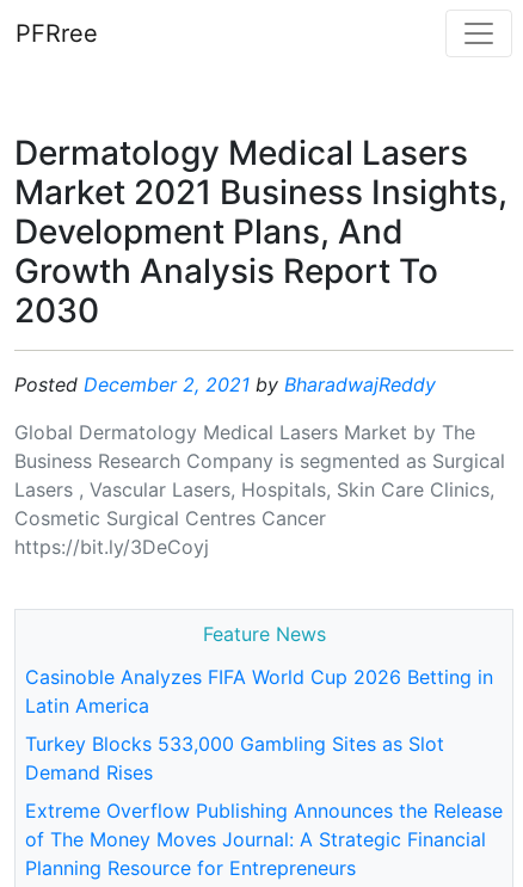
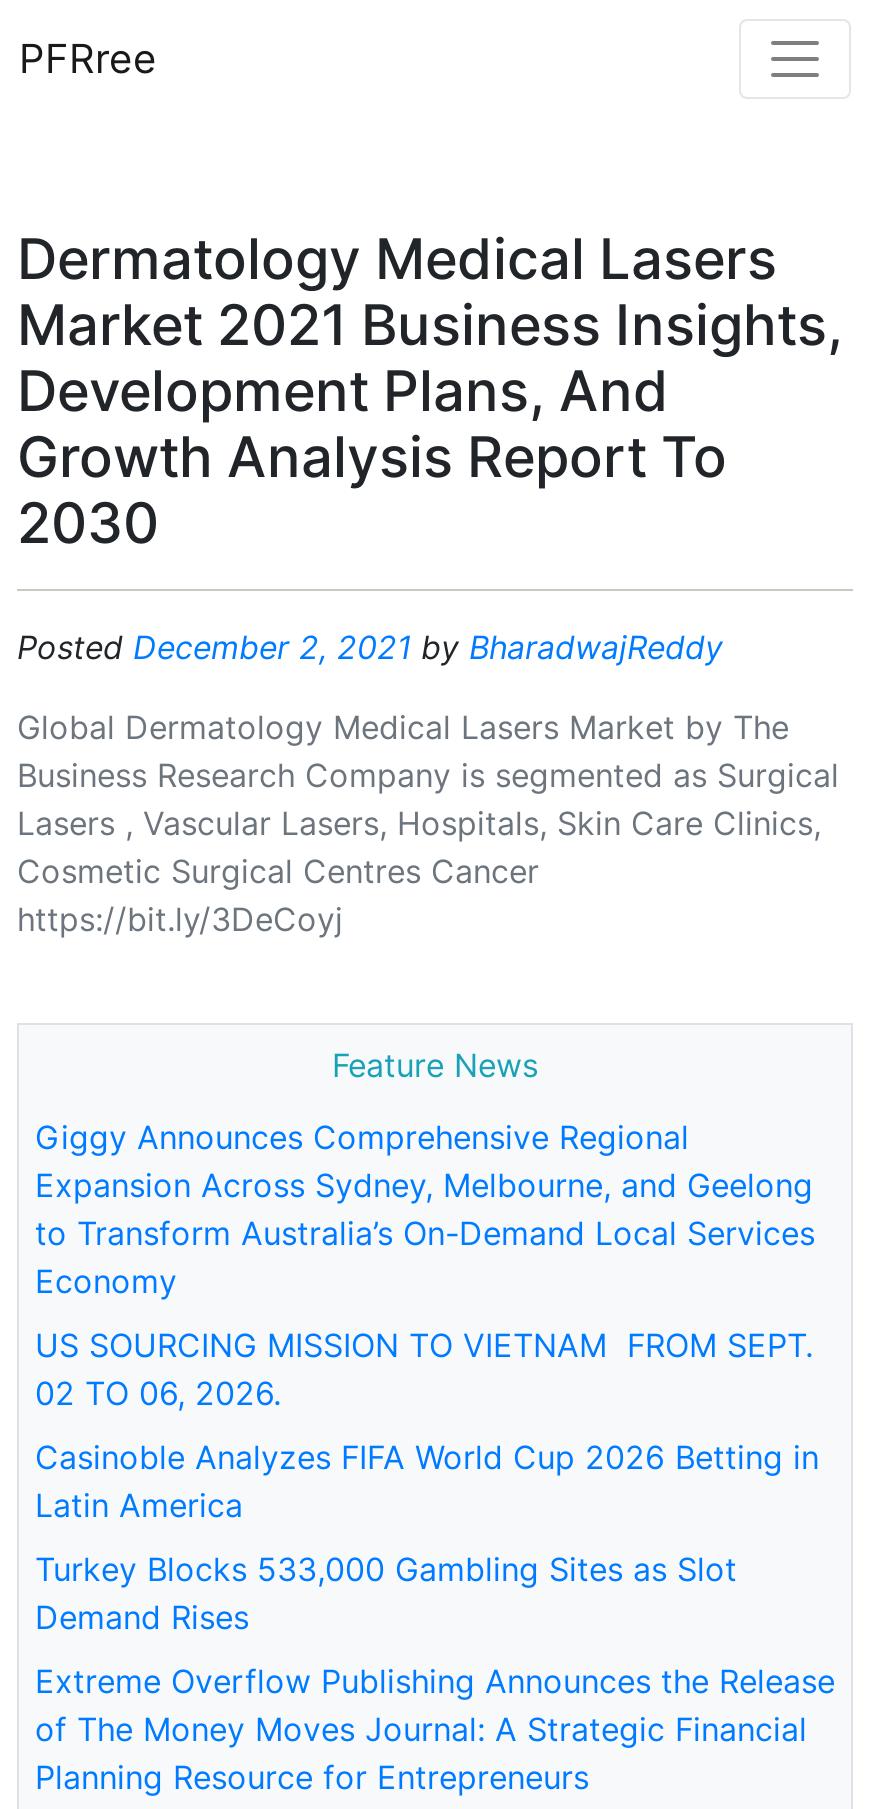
none -> [35,1117,815,1413] Giggy Announces Comprehensive Regional | Expansion Across Sydney, Melbourne, and Geelong | to Transform Australia’s On-Demand Local Services | Economy | US SOURCING MISSION TO VIETNAM FROM SEPT. | 02 TO 06, 2026.

